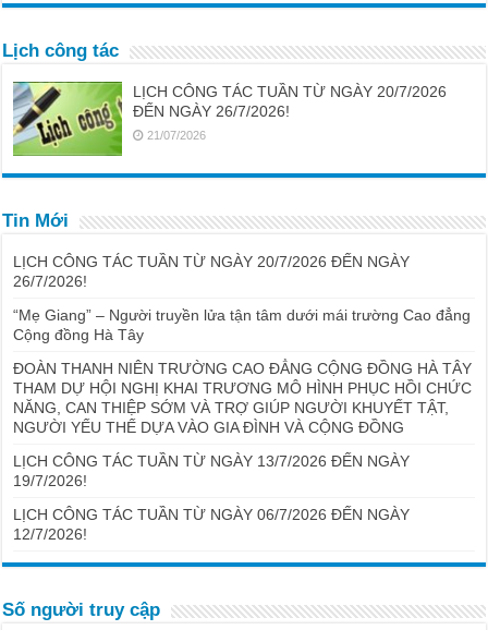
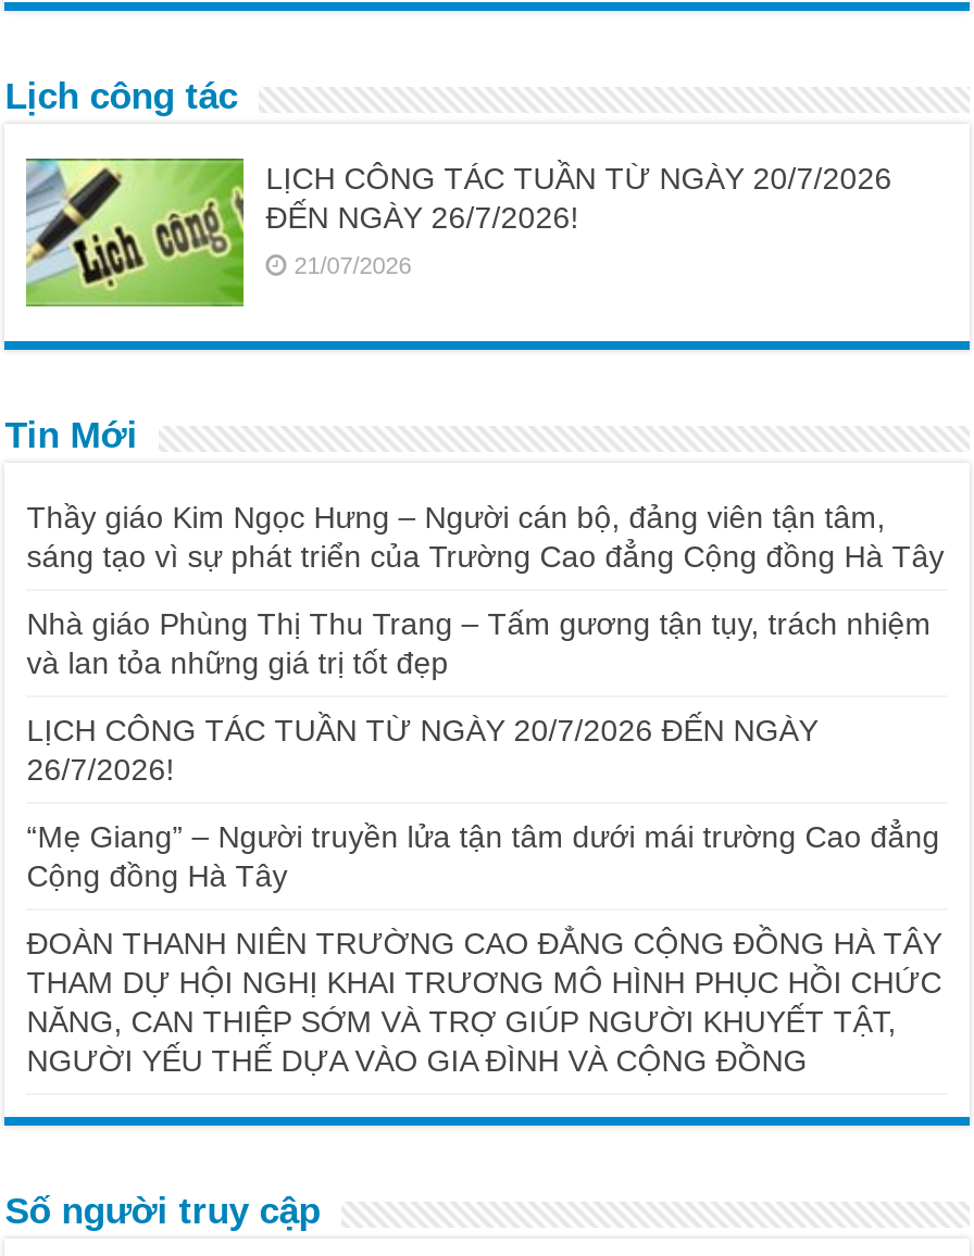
none -> [27,500,944,680] Thầy giáo Kim Ngọc Hưng – Người cán bộ, đảng viên tận tâm, | sáng tạo vì sự phát triển của Trường Cao đẳng Cộng đồng Hà Tây | Nhà giáo Phùng Thị Thu Trang – Tấm gương tận tụy, trách nhiệm | và lan tỏa những giá trị tốt đẹp
moved [13,253,472,436] -> [27,713,942,1078]: LỊCH CÔNG TÁC TUẦN TỪ NGÀY 20/7/2026 ĐẾN NGÀY | 26/7/2026! | “Mẹ Giang” – Người truyền lửa tận tâm dưới mái trường Cao đẳng | Cộng đồng Hà Tây | ĐOÀN THANH NIÊN TRƯỜNG CAO ĐẲNG CỘNG ĐỒNG HÀ TÂY | THAM DỰ HỘI NGHỊ KHAI TRƯƠNG MÔ HÌNH PHỤC HỒI CHỨC | NĂNG, CAN THIỆP SỚM VÀ TRỢ GIÚP NGƯỜI KHUYẾT TẬT, | NGƯỜI YẾU THẾ DỰA VÀO GIA ĐÌNH VÀ CỘNG ĐỒNG
[13,452,410,543] LỊCH CÔNG TÁC TUẦN TỪ NGÀY 13/7/2026 ĐẾN NGÀY | 19/7/2026! | LỊCH CÔNG TÁC TUẦN TỪ NGÀY 06/7/2026 ĐẾN NGÀY | 12/7/2026! -> none

